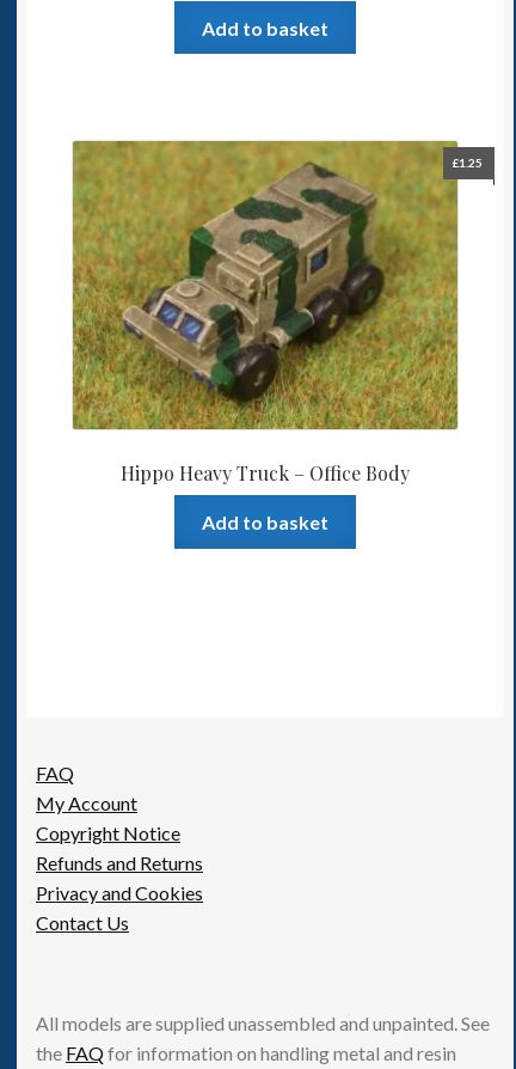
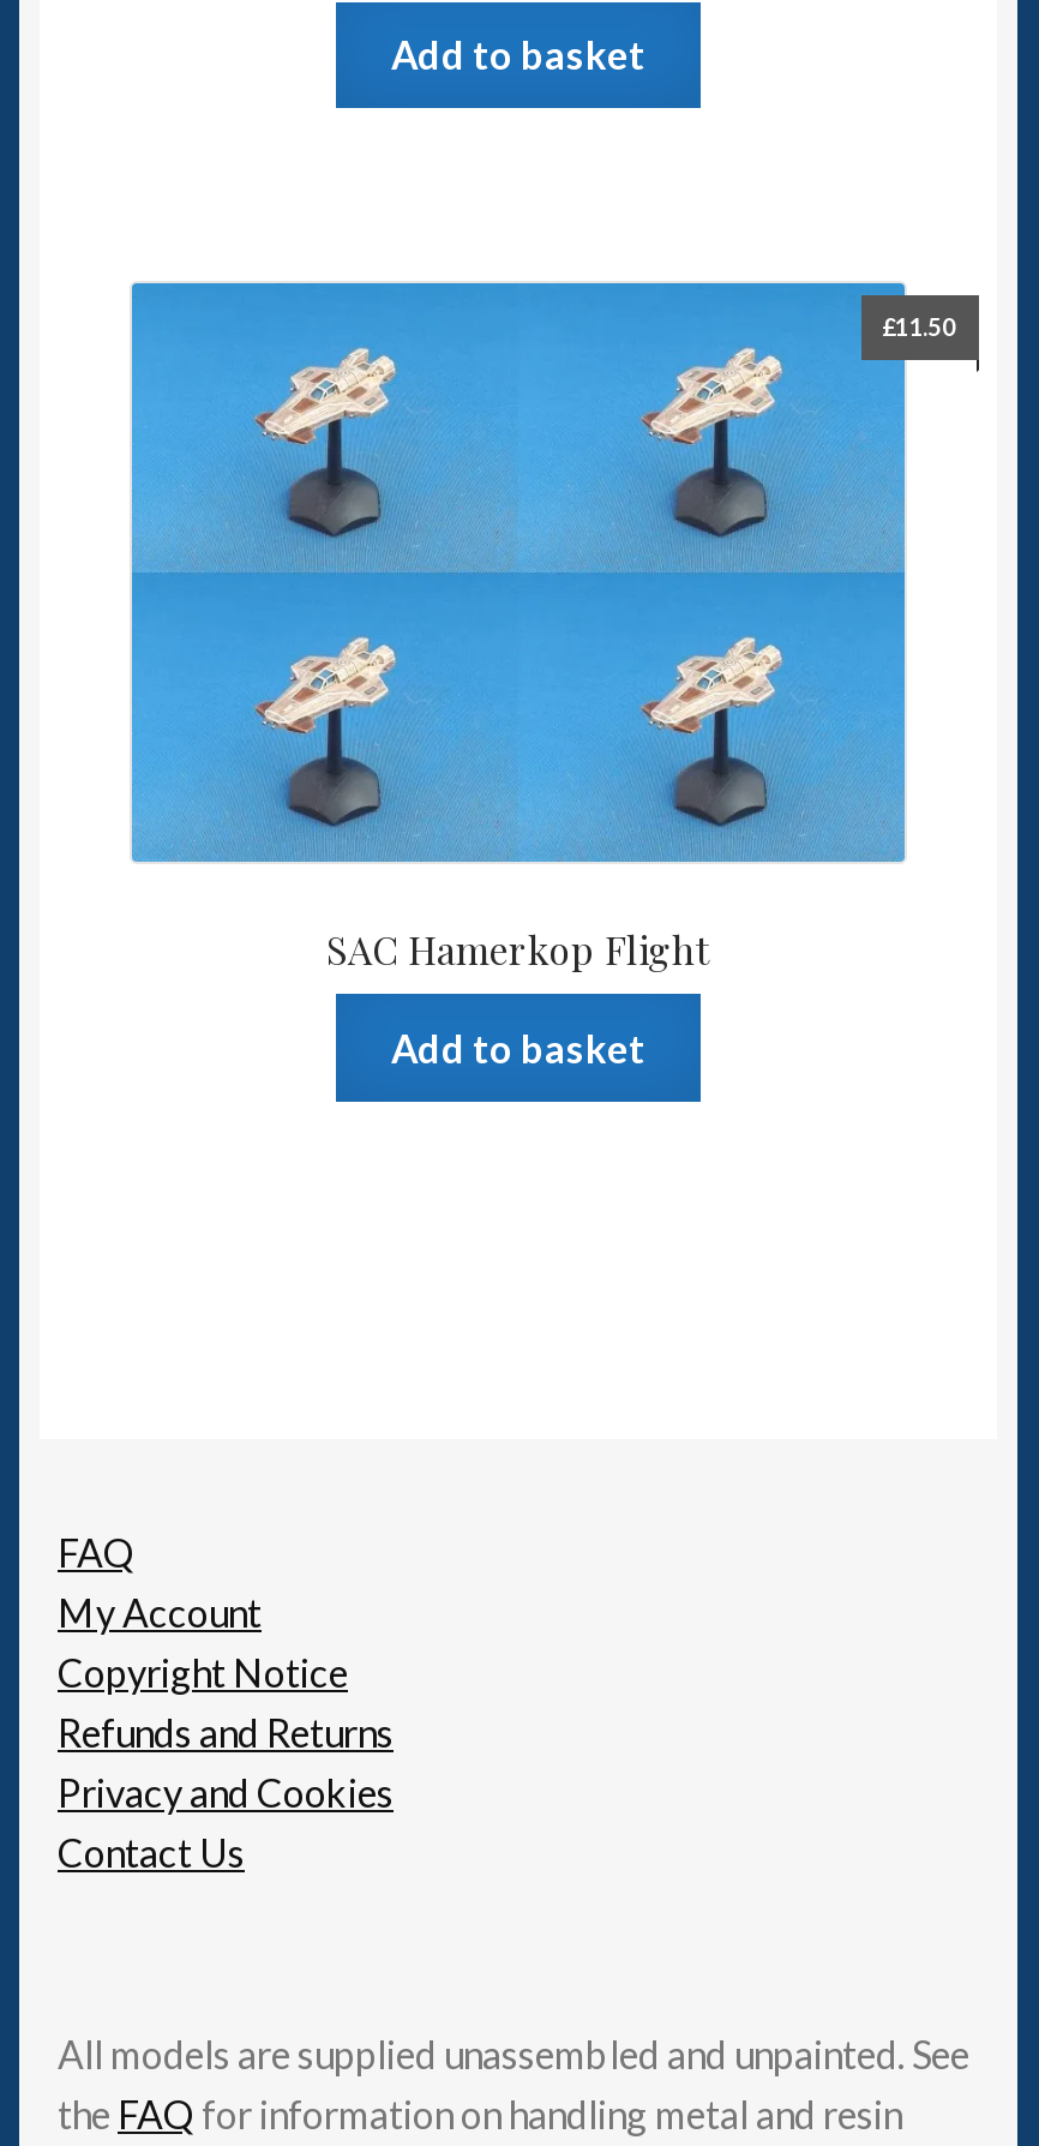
[72,140,483,430] [image] | £1.25 -> [130,281,956,864] [image] | £11.50
[121,461,410,486] Hippo Heavy Truck – Office Body -> [326,925,710,975] SAC Hamerkop Flight

